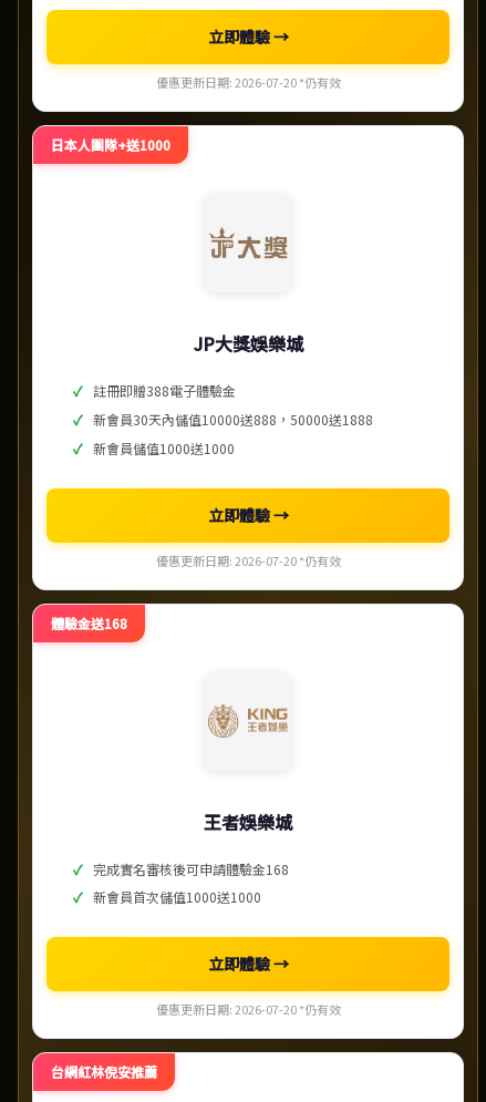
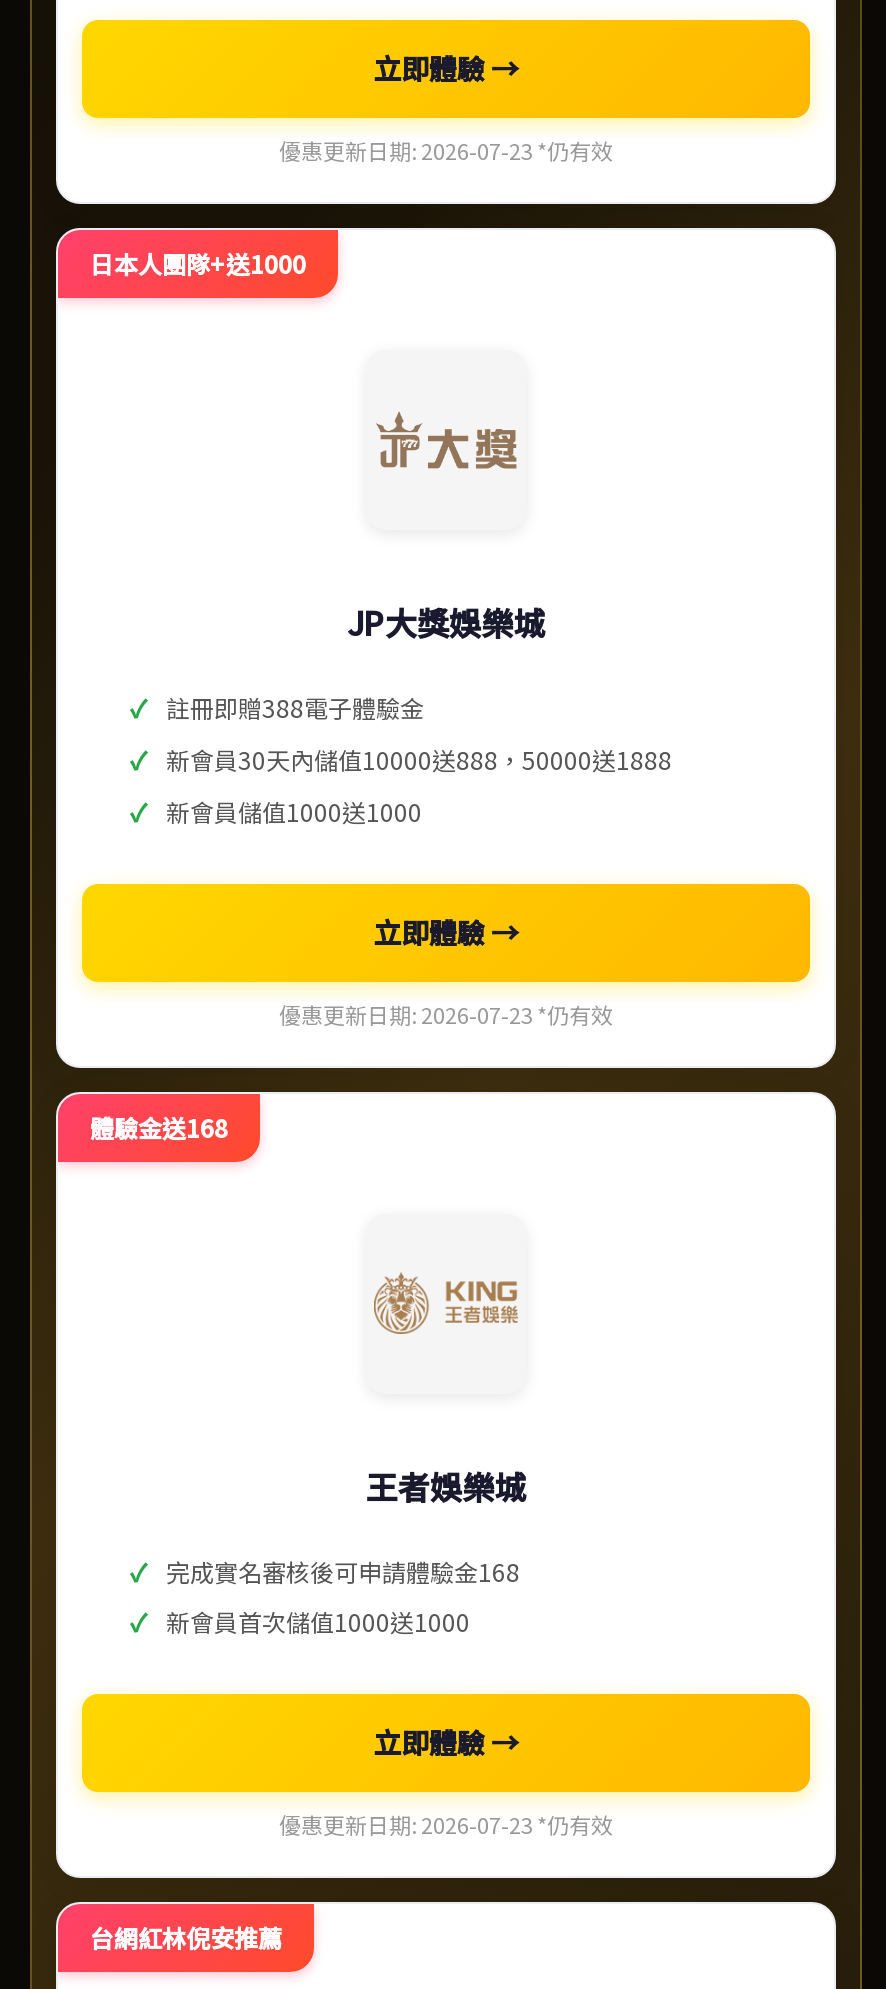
[156,74,340,91] 優惠更新日期: 2026-07-20 *仍有效 -> [279,135,613,167] 優惠更新日期: 2026-07-23 *仍有效
[156,551,340,569] 優惠更新日期: 2026-07-20 *仍有效 -> [279,997,613,1029] 優惠更新日期: 2026-07-23 *仍有效
[156,1000,340,1018] 優惠更新日期: 2026-07-20 *仍有效 -> [279,1808,613,1840] 優惠更新日期: 2026-07-23 *仍有效

